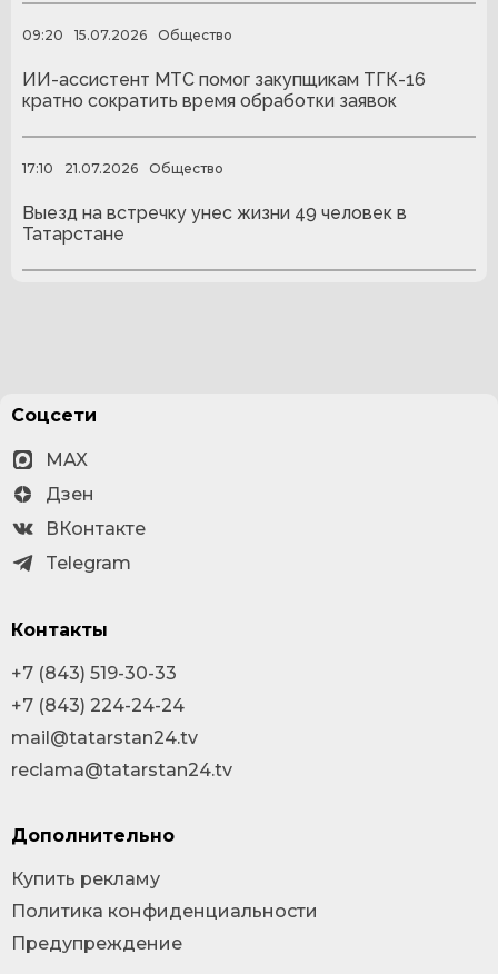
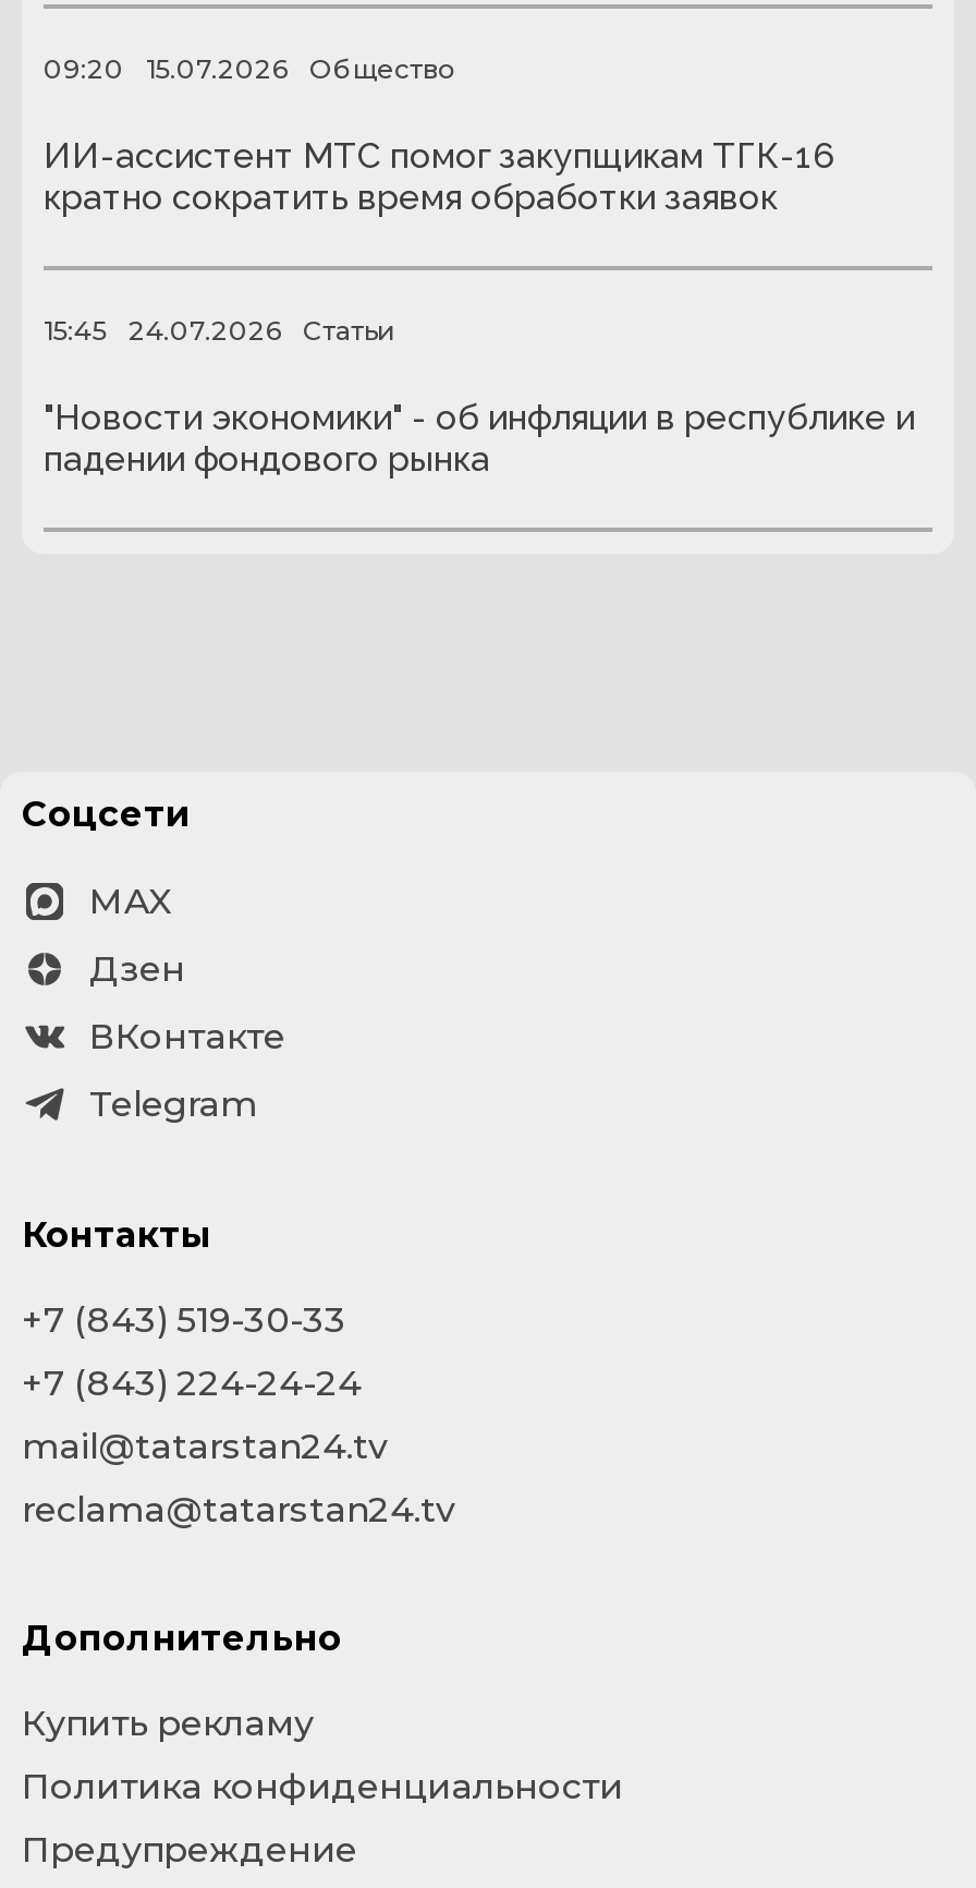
[22,160,223,177] 17:10 | 21.07.2026 | Общество -> [44,314,394,347] 15:45 | 24.07.2026 | Статьи
[22,202,407,244] Выезд на встречку унес жизни 49 человек в | Татарстане -> [44,396,915,479] "Новости экономики" - об инфляции в республике и | падении фондового рынка

